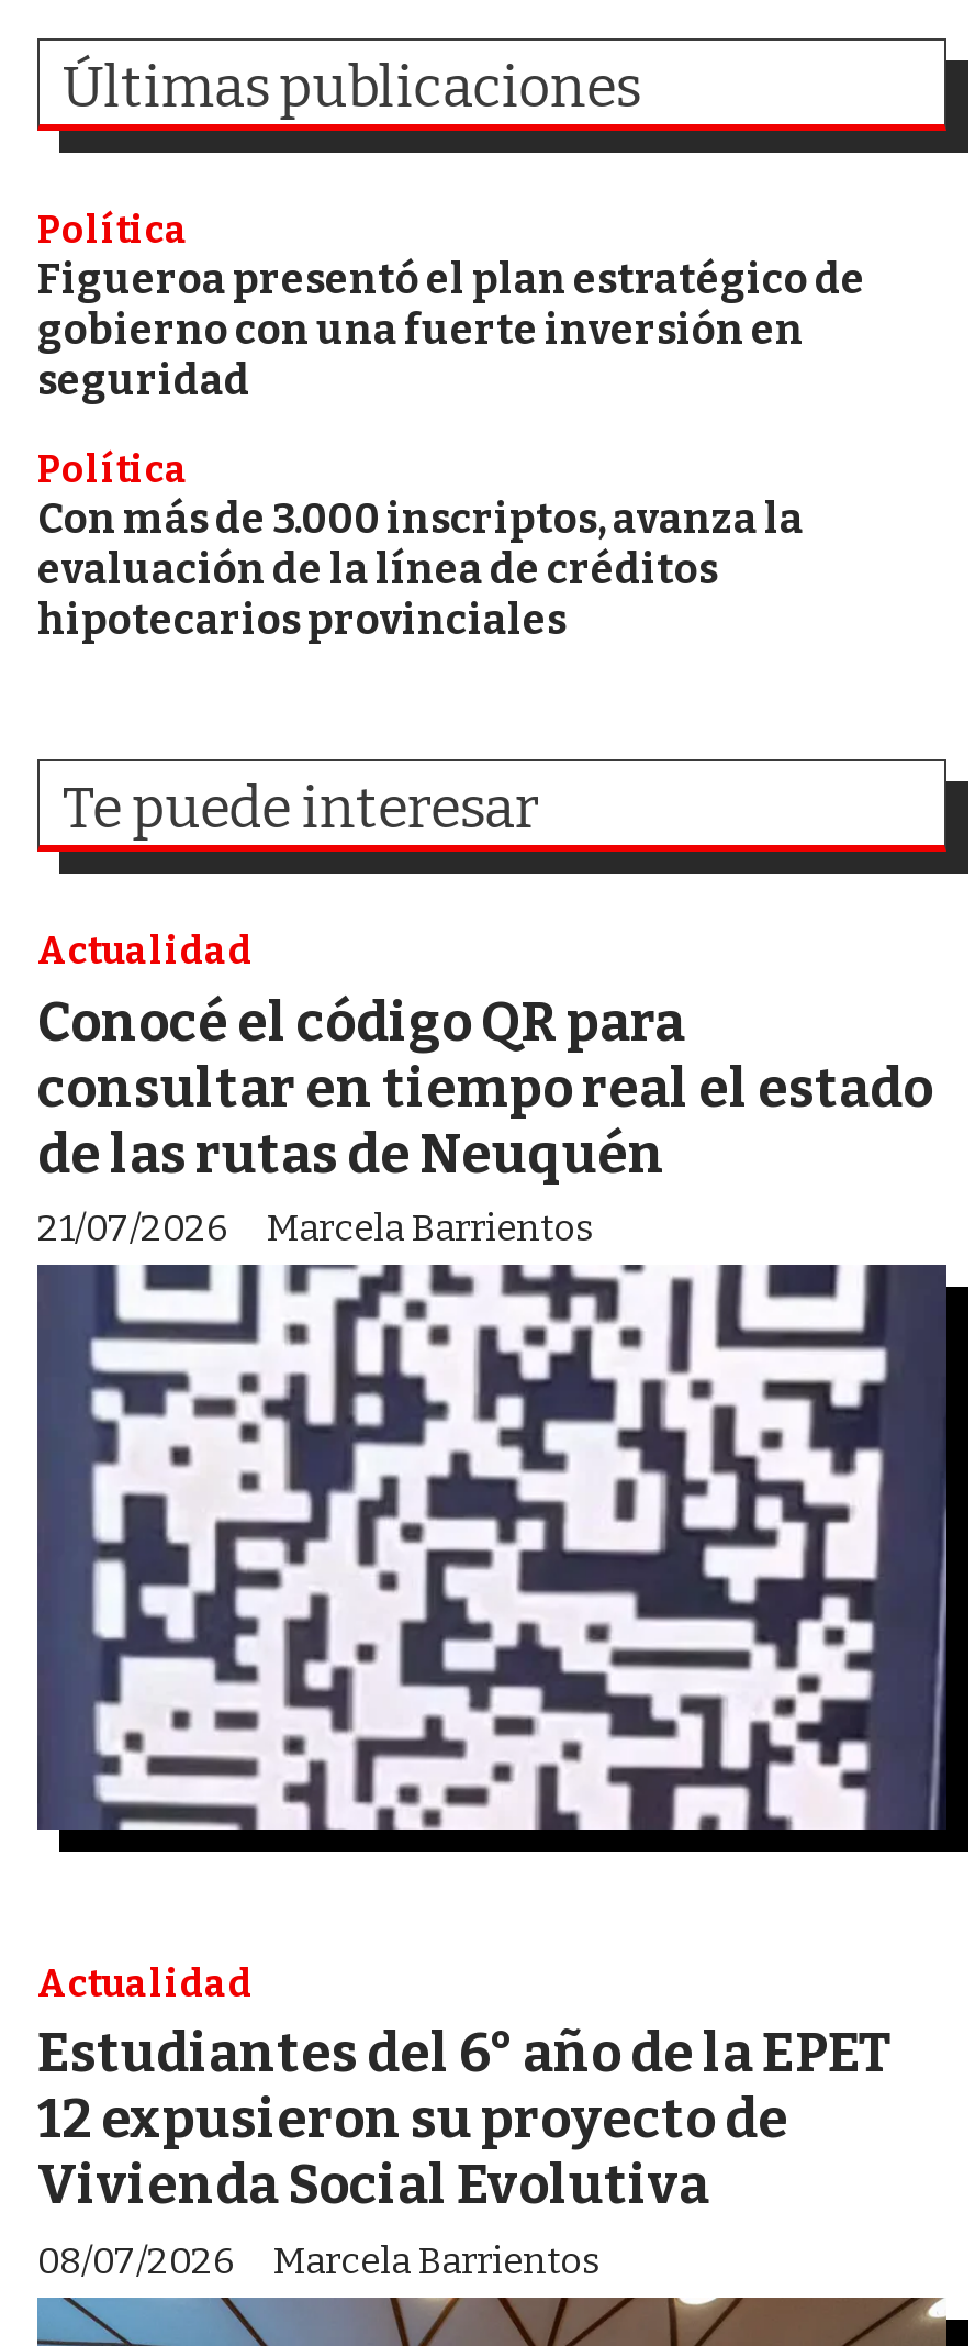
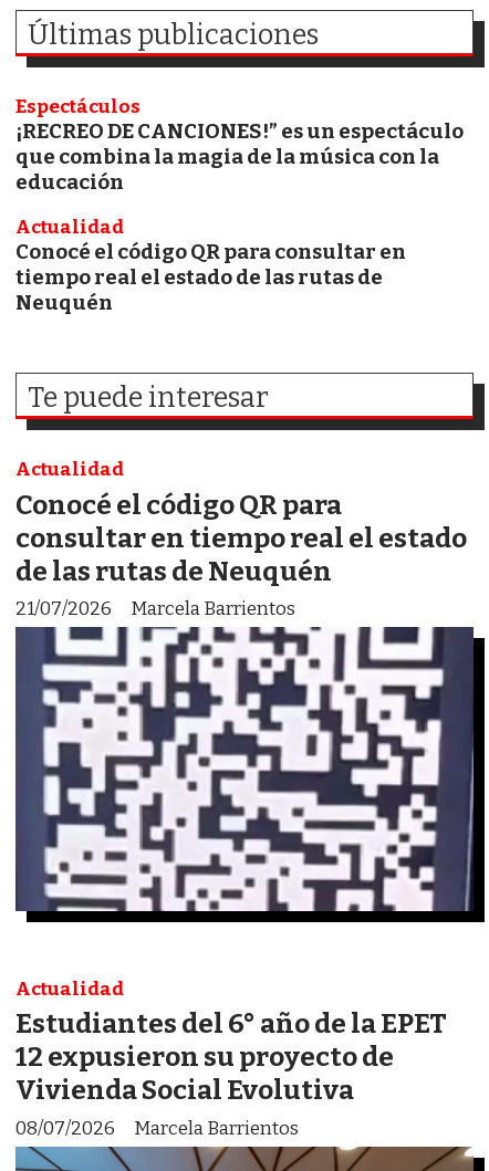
[37,208,189,254] Política -> [15,95,141,118] Espectáculos
[37,256,865,406] Figueroa presentó el plan estratégico de | gobierno con una fuerte inversión en | seguridad -> [15,120,464,195] ¡RECREO DE CANCIONES!” es un espectáculo | que combina la magia de la música con la | educación
[37,447,189,494] Política -> [15,216,124,239] Actualidad
[37,496,804,645] Con más de 3.000 inscriptos, avanza la | evaluación de la línea de créditos | hipotecarios provinciales -> [15,240,406,315] Conocé el código QR para consultar en | tiempo real el estado de las rutas de | Neuquén

